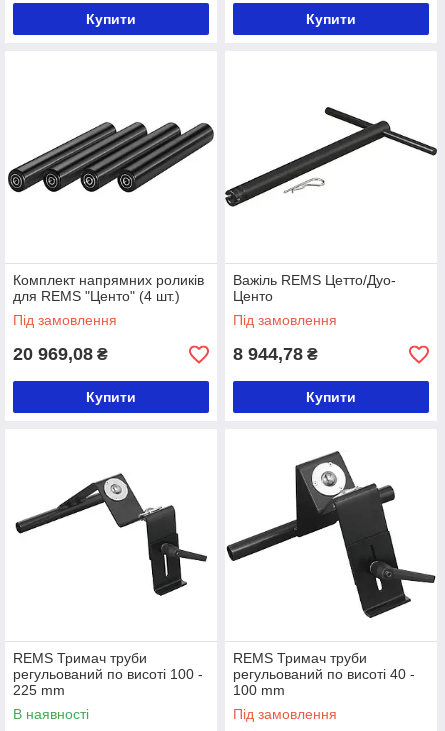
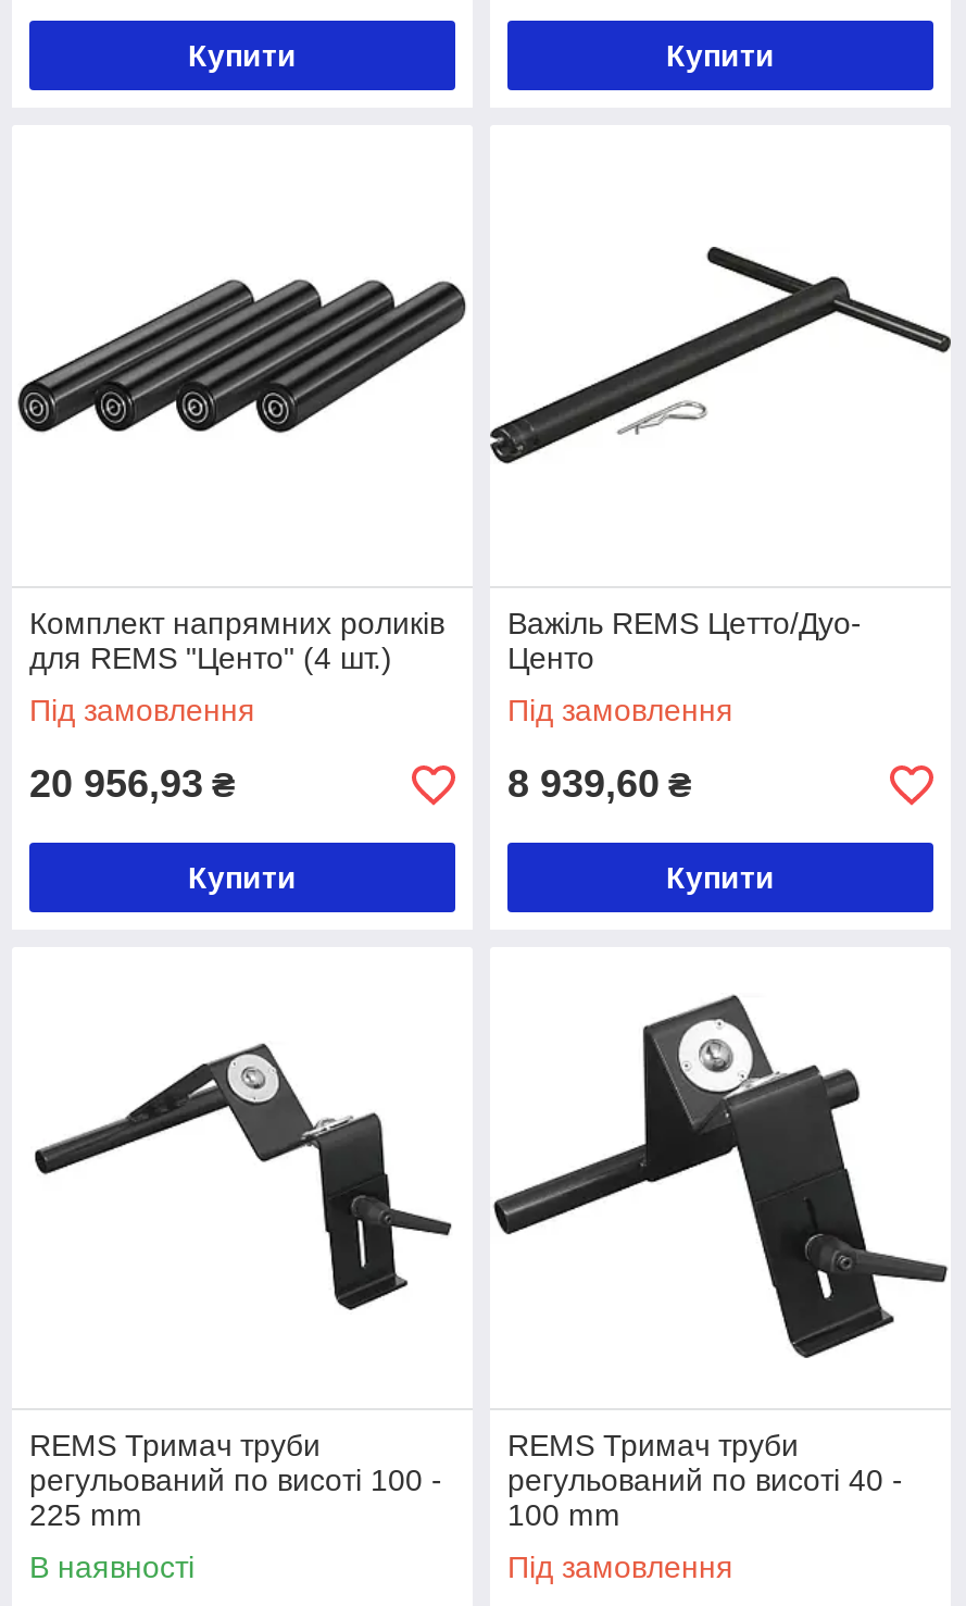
[13,344,108,364] 20 969,08 ₴ -> [29,762,236,806] 20 956,93 ₴
[233,344,318,364] 8 944,78 ₴ -> [507,762,692,806] 8 939,60 ₴

